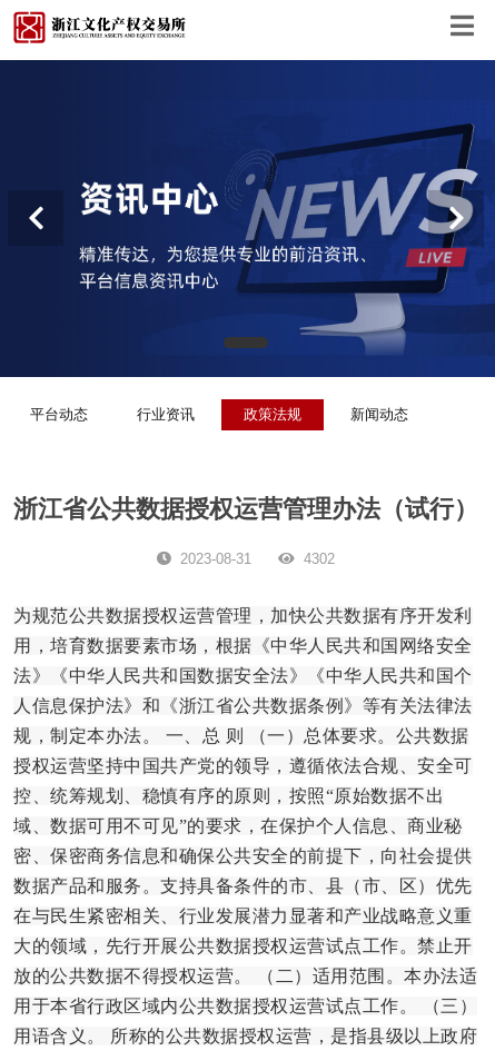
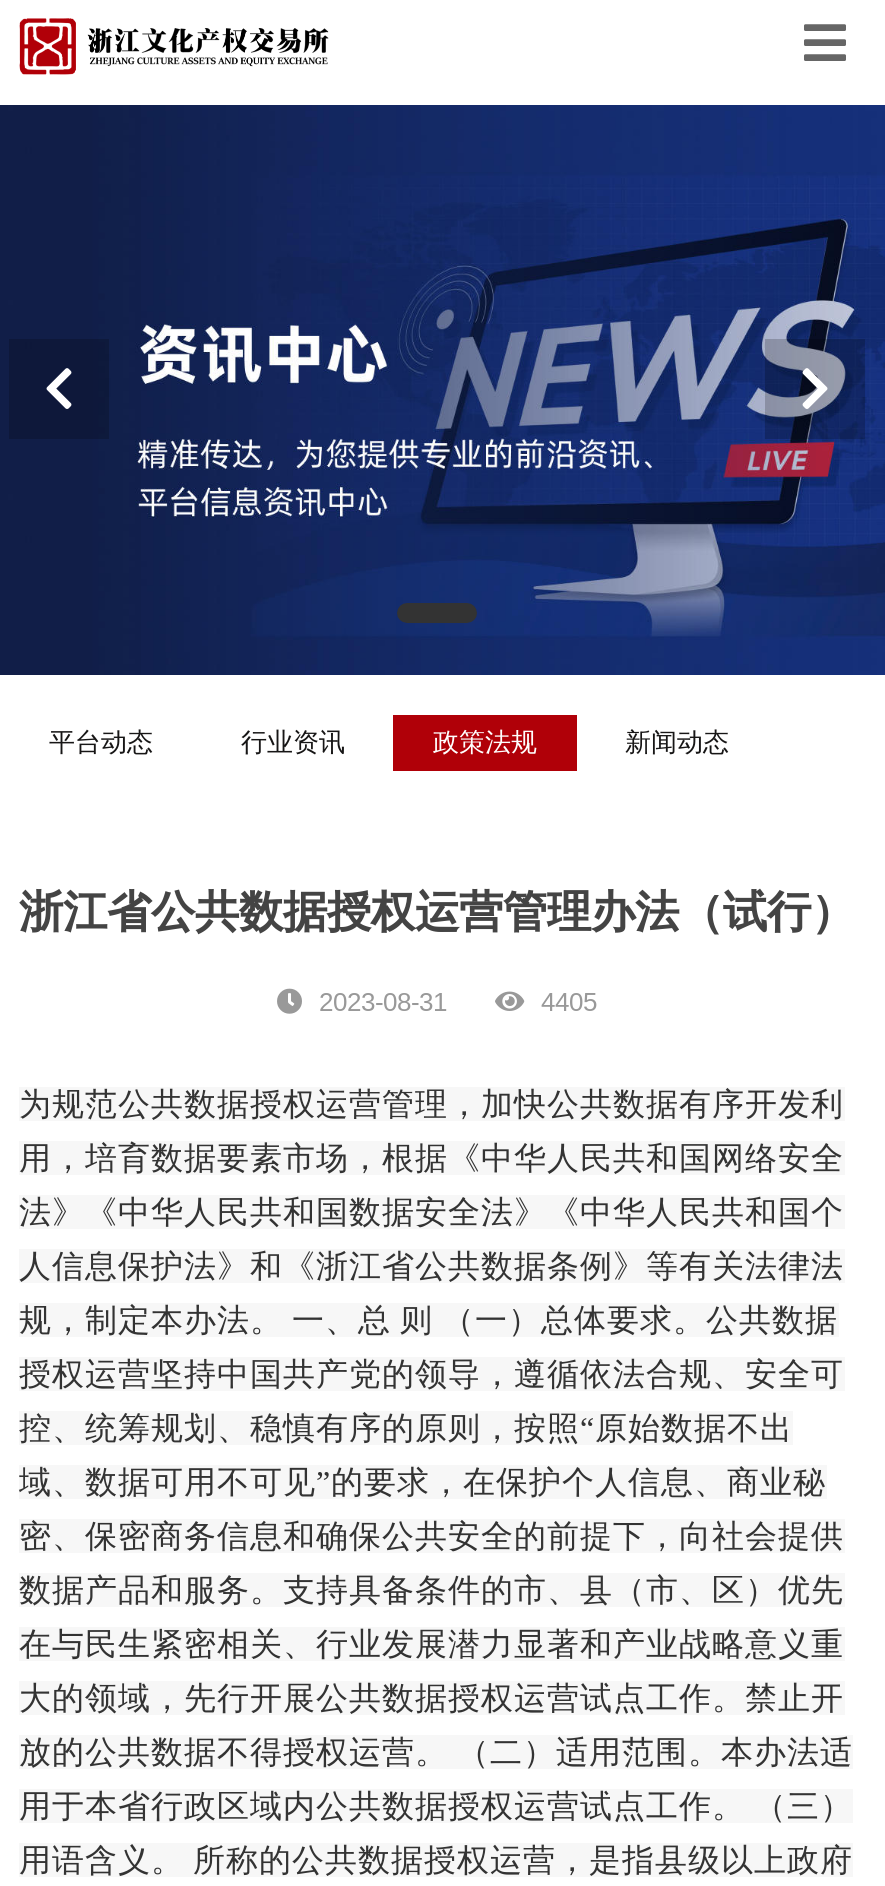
[304,551,335,567] 4302 -> [541,987,597,1017] 4405

